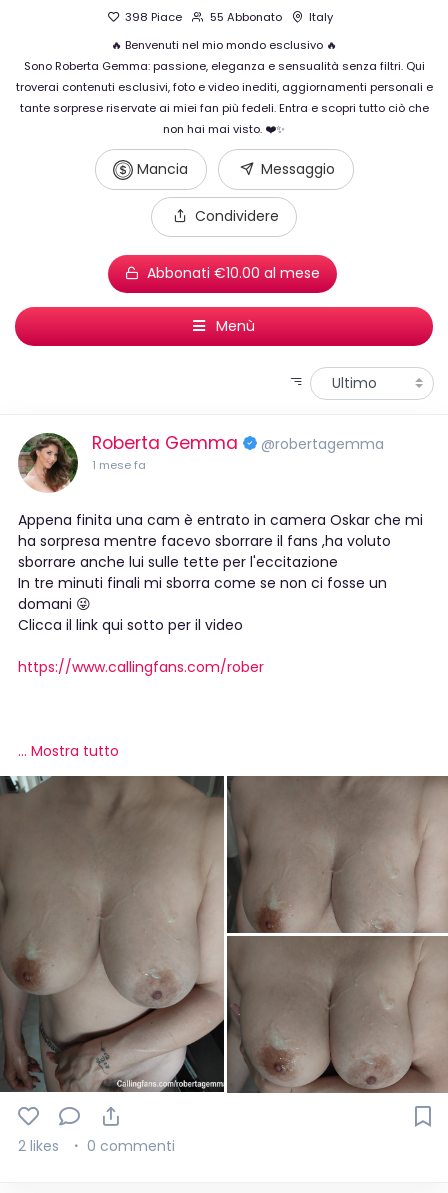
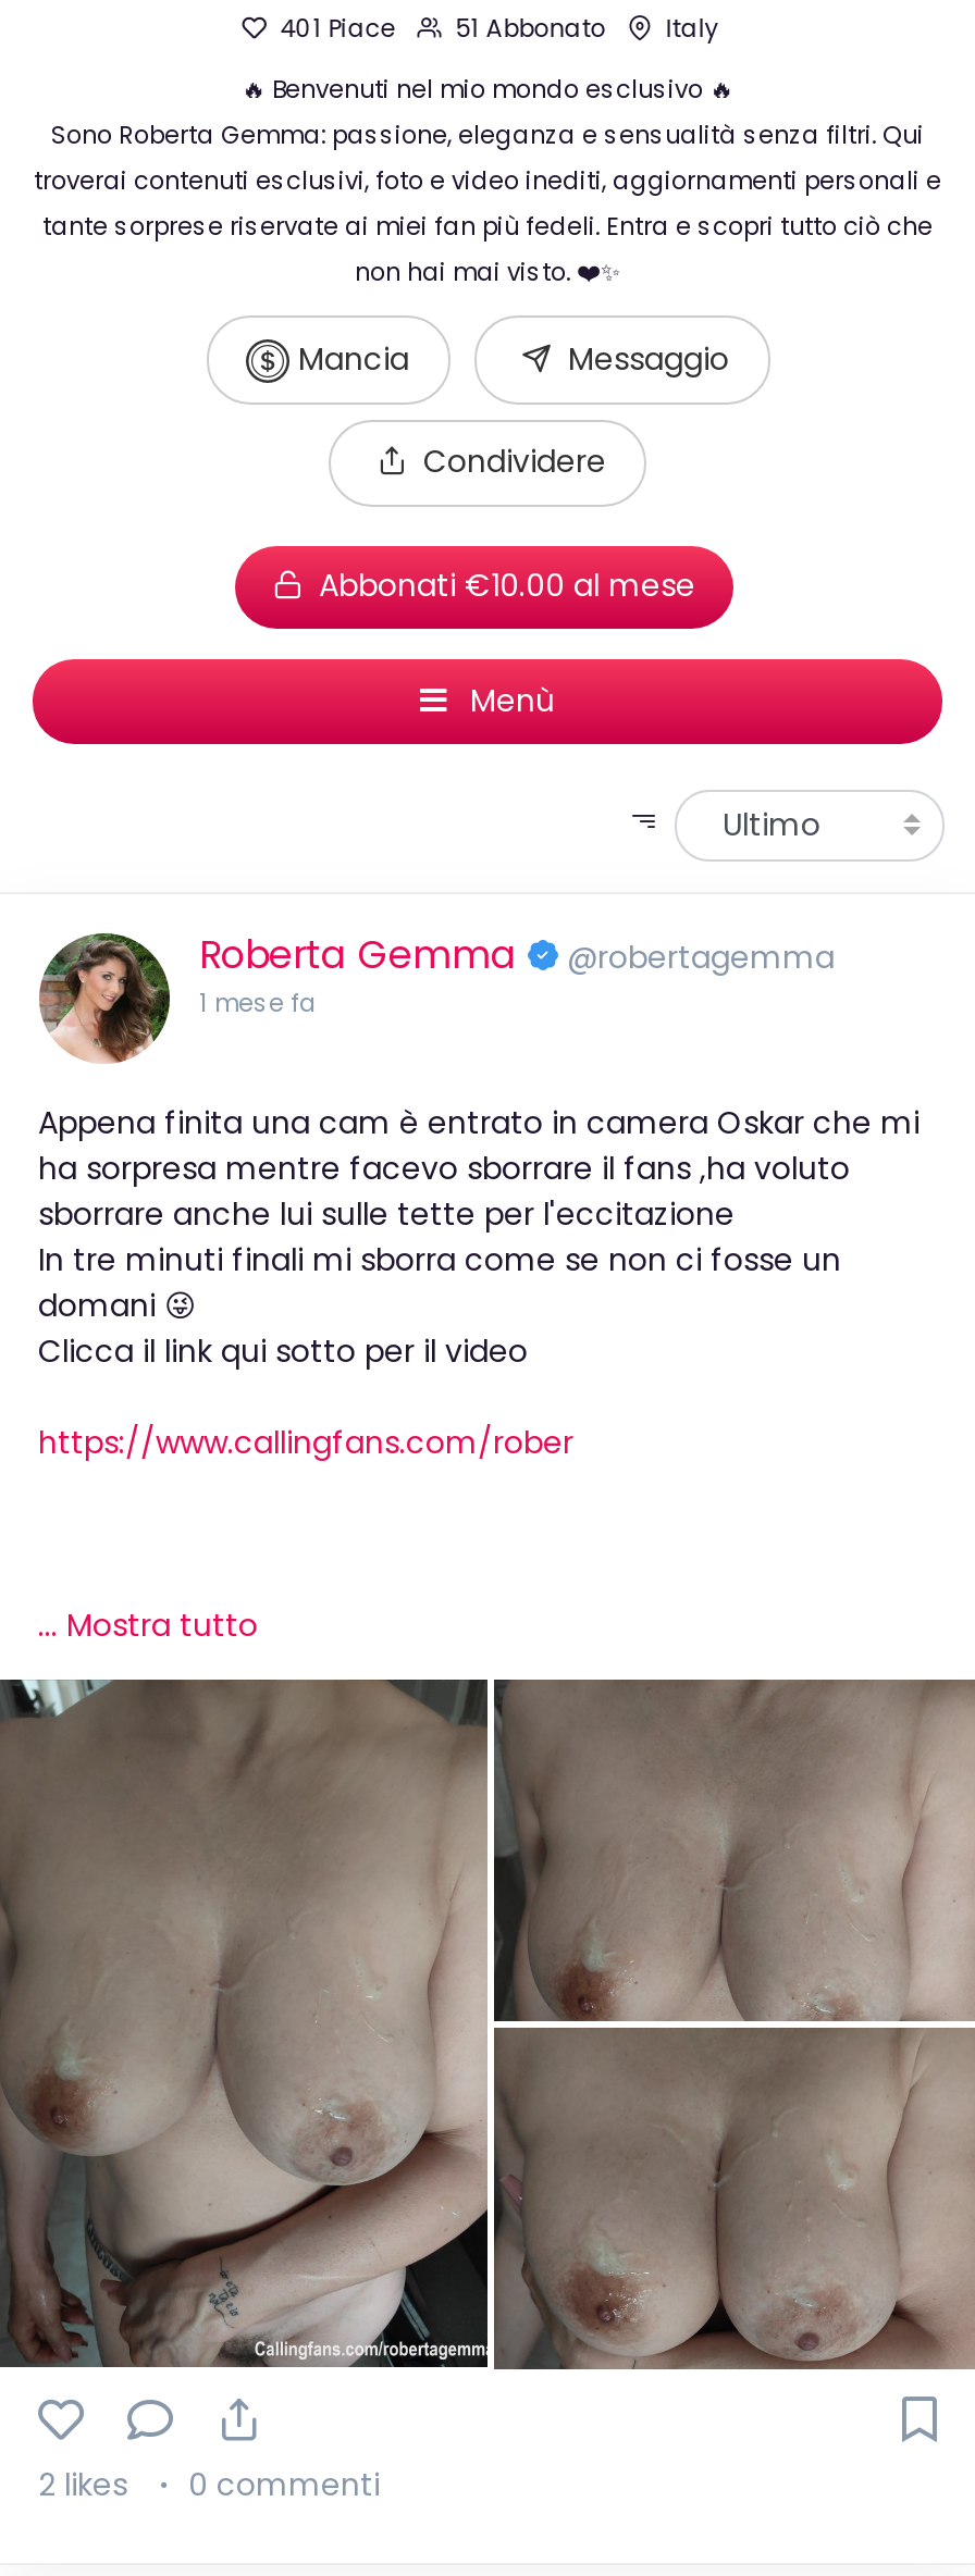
[122,8,185,24] 398 Piace -> [274,10,402,45] 401 Piace
[207,8,285,24] 55 Abbonato -> [449,10,612,45] 51 Abbonato

